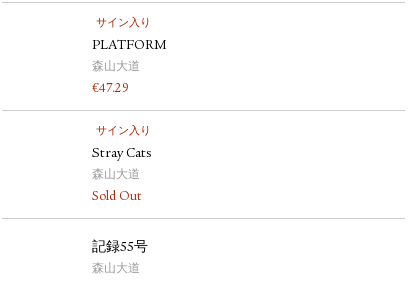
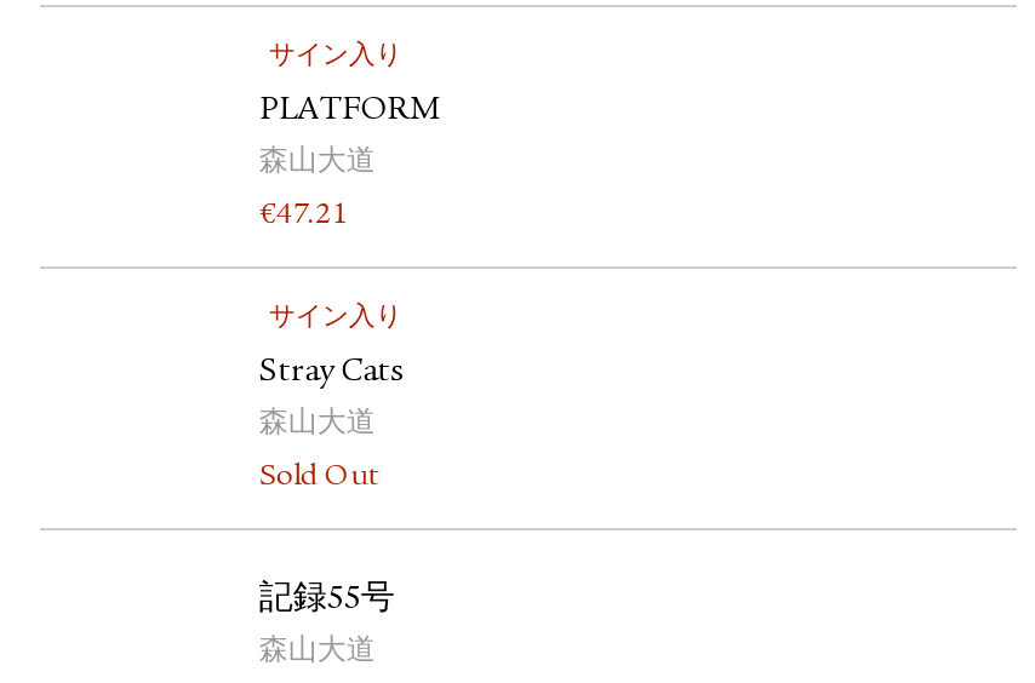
[92,83,129,96] €47.29 -> [259,202,349,233] €47.21

